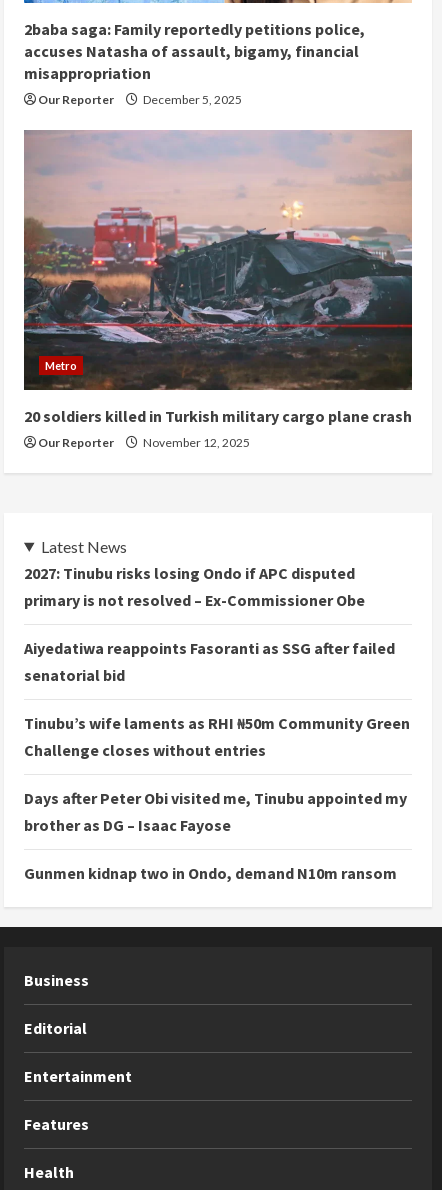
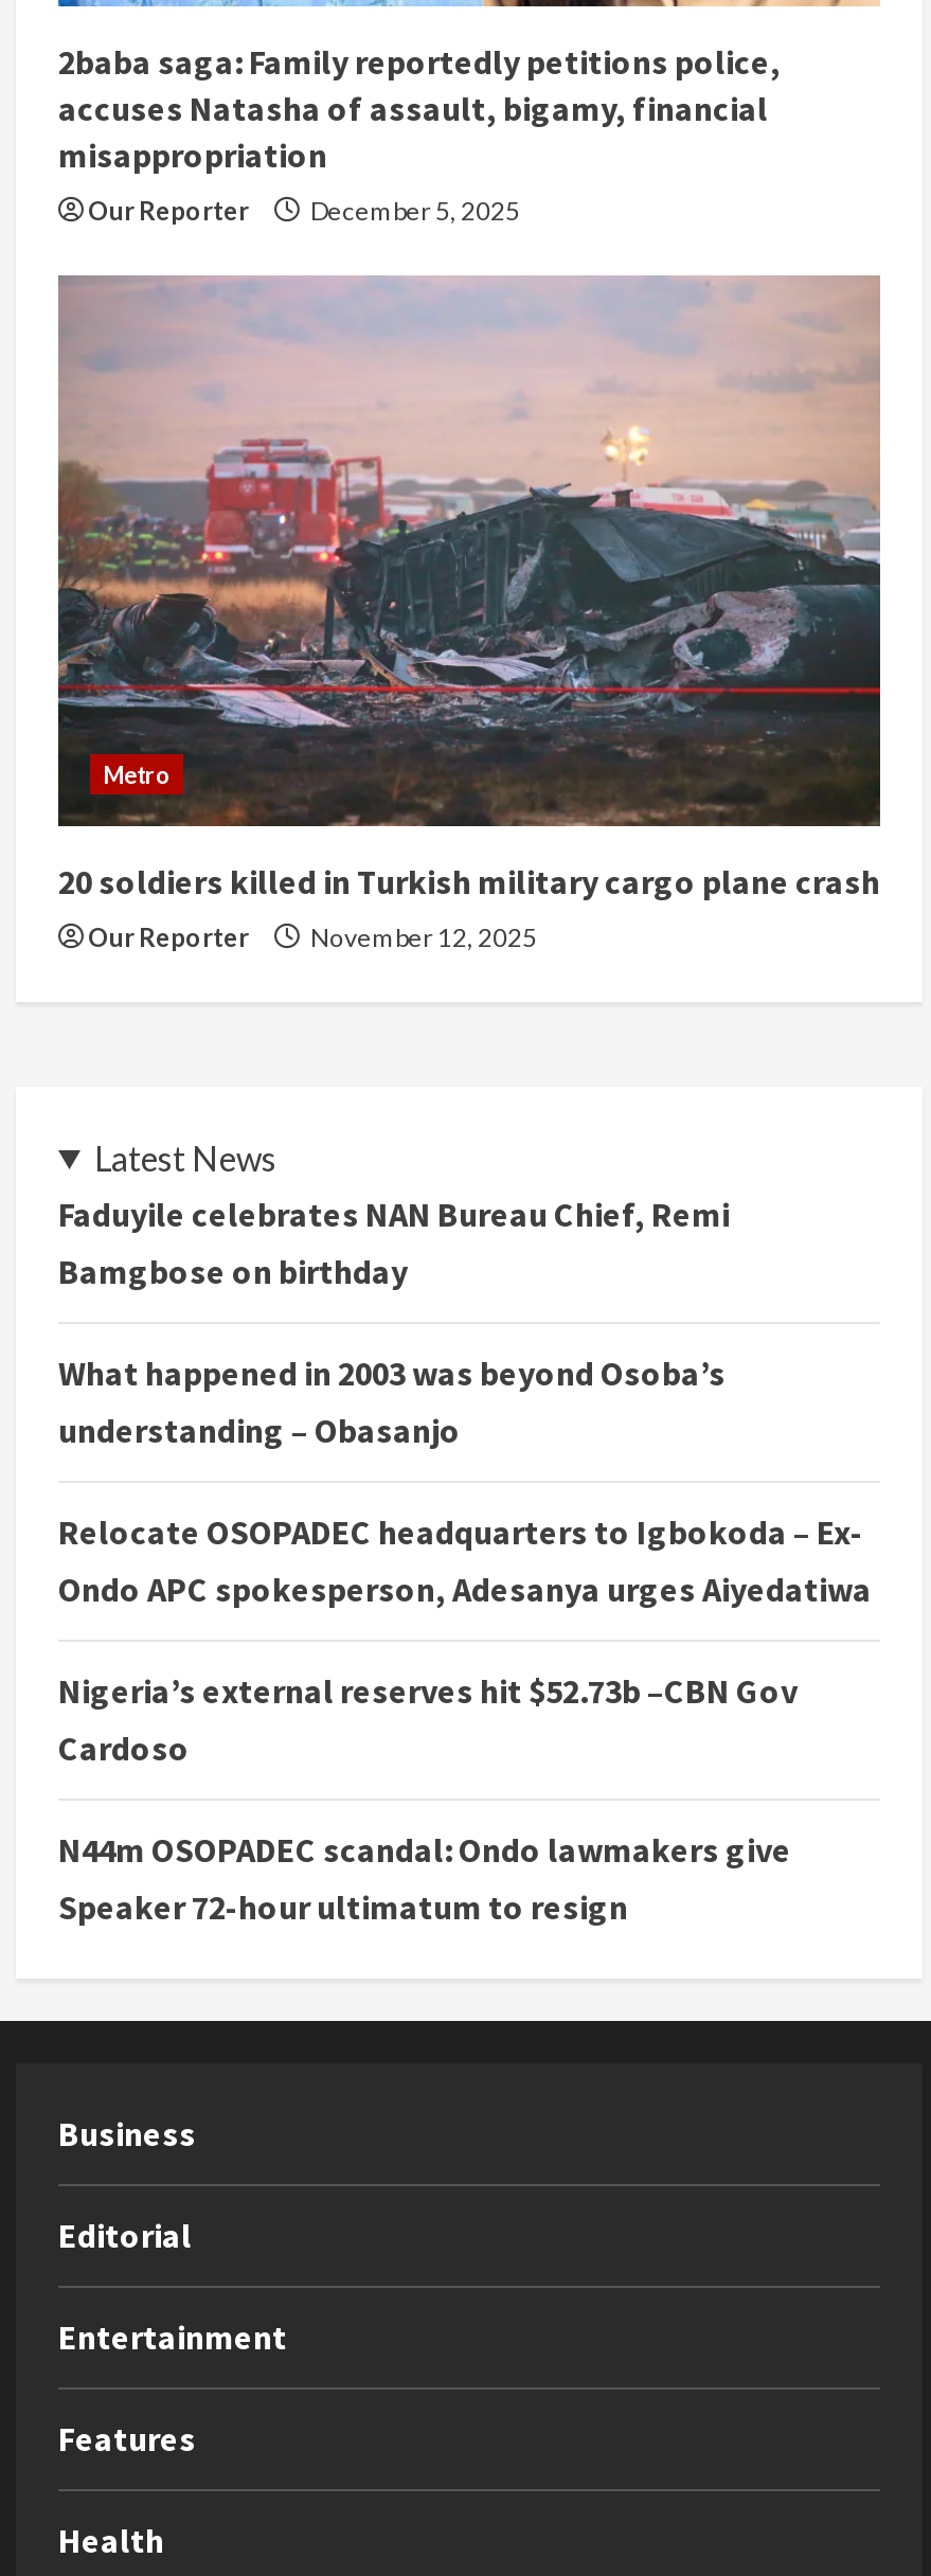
[24,563,365,610] 2027: Tinubu risks losing Ondo if APC disputed | primary is not resolved – Ex-Commissioner Obe -> [58,1192,730,1291] Faduyile celebrates NAN Bureau Chief, Remi | Bamgbose on birthday
[24,638,395,685] Aiyedatiwa reappoints Fasoranti as SSG after failed | senatorial bid -> [58,1351,726,1450] What happened in 2003 was beyond Osoba’s | understanding – Obasanjo
[24,713,410,760] Tinubu’s wife laments as RHI ₦50m Community Green | Challenge closes without entries -> [58,1510,872,1609] Relocate OSOPADEC headquarters to Igbokoda – Ex- | Ondo APC spokesperson, Adesanya urges Aiyedatiwa
[24,788,407,835] Days after Peter Obi visited me, Tinubu appointed my | brother as DG – Isaac Fayose -> [58,1668,798,1768] Nigeria’s external reserves hit $52.73b –CBN Gov | Cardoso
[24,863,397,883] Gunmen kidnap two in Ondo, demand N10m ransom -> [58,1827,791,1927] N44m OSOPADEC scandal: Ondo lawmakers give | Speaker 72-hour ultimatum to resign

